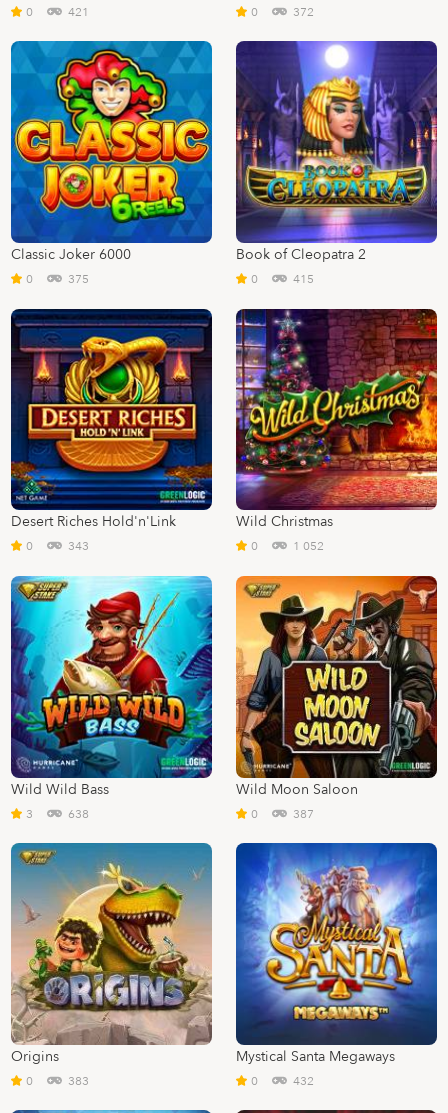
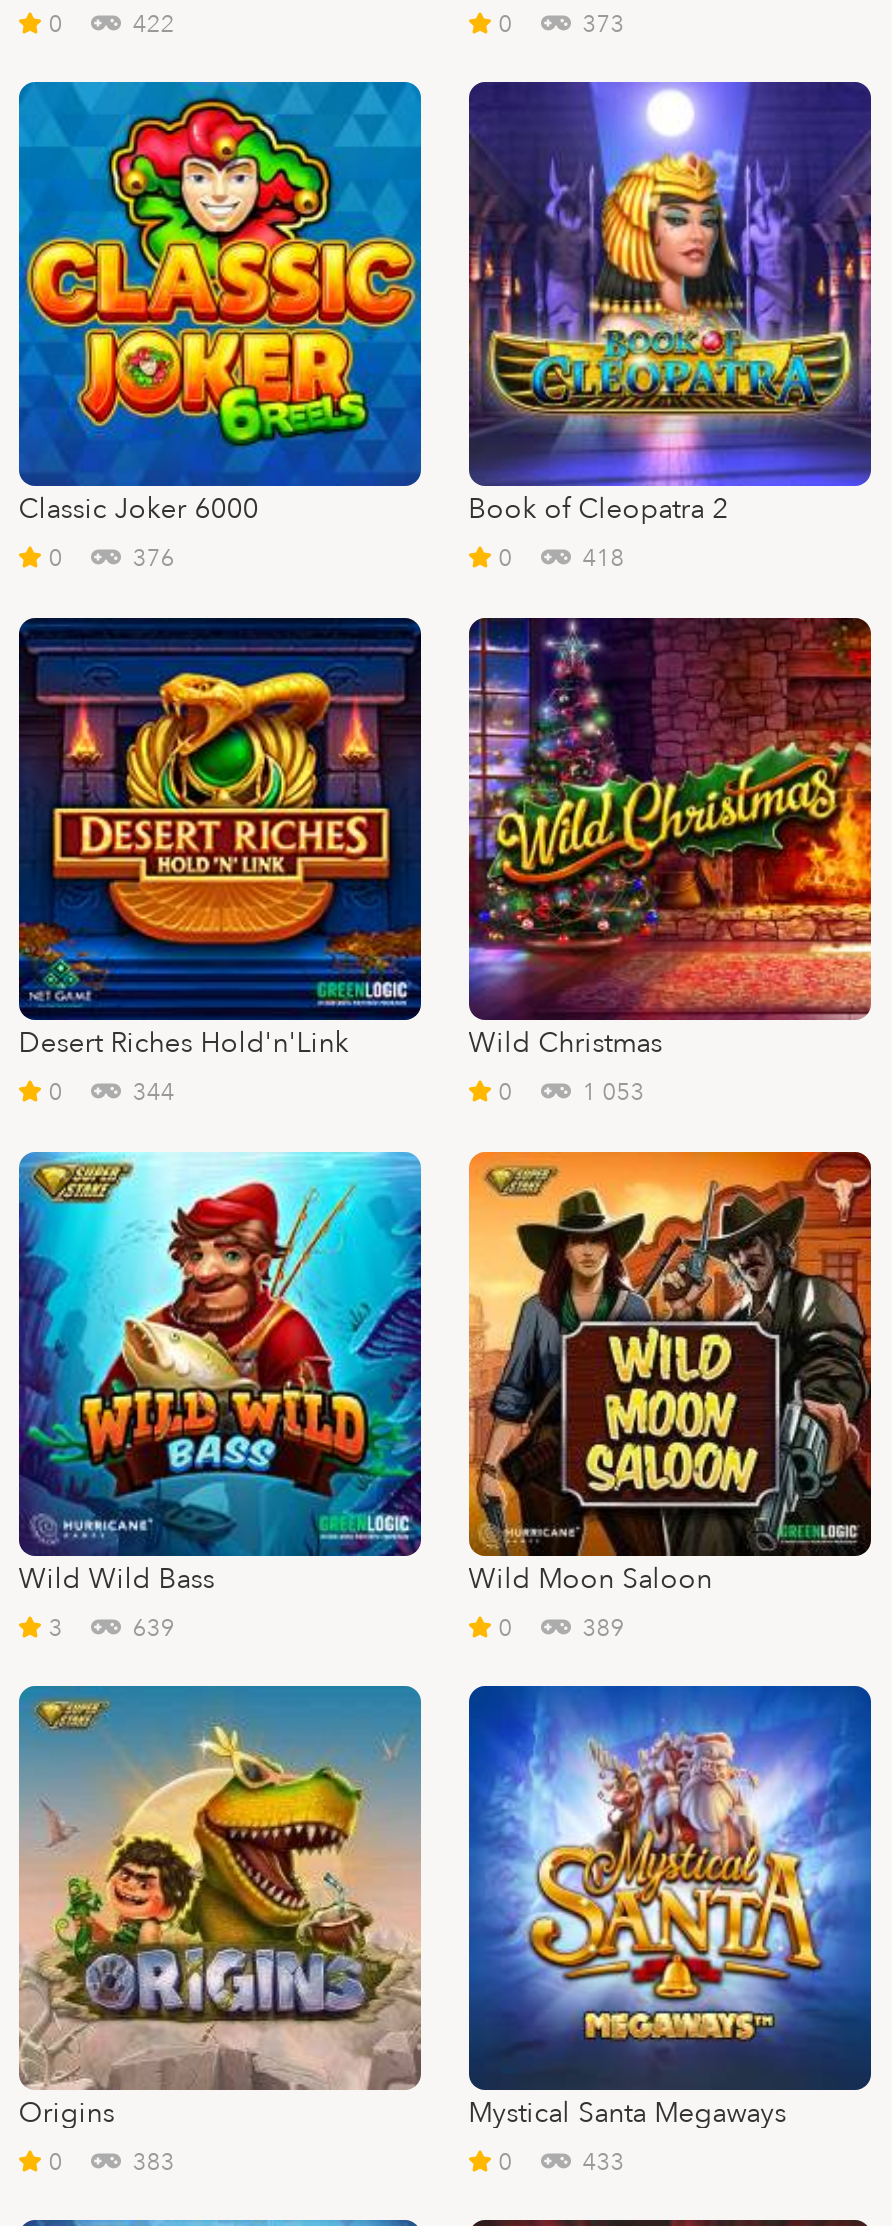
[68,4,89,20] 421 -> [133,8,175,40] 422
[293,4,314,20] 372 -> [582,8,624,40] 373
[68,271,89,287] 375 -> [133,542,175,574] 376
[293,271,314,287] 415 -> [582,542,624,574] 418
[68,538,89,554] 343 -> [133,1077,175,1109] 344
[293,538,324,554] 1 052 -> [582,1077,644,1109] 1 053
[68,805,89,821] 638 -> [133,1611,175,1643] 639
[293,805,314,821] 387 -> [582,1611,624,1643] 389
[293,1073,314,1089] 432 -> [582,2146,624,2178] 433

